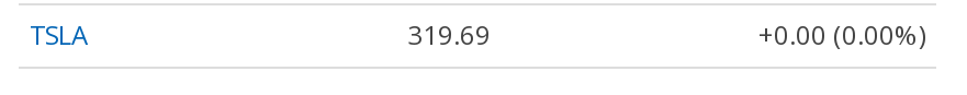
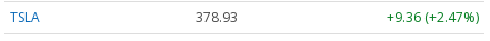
[407,16,925,53] 319.69 | +0.00 (0.00%) -> [196,8,479,27] 378.93 | +9.36 (+2.47%)

